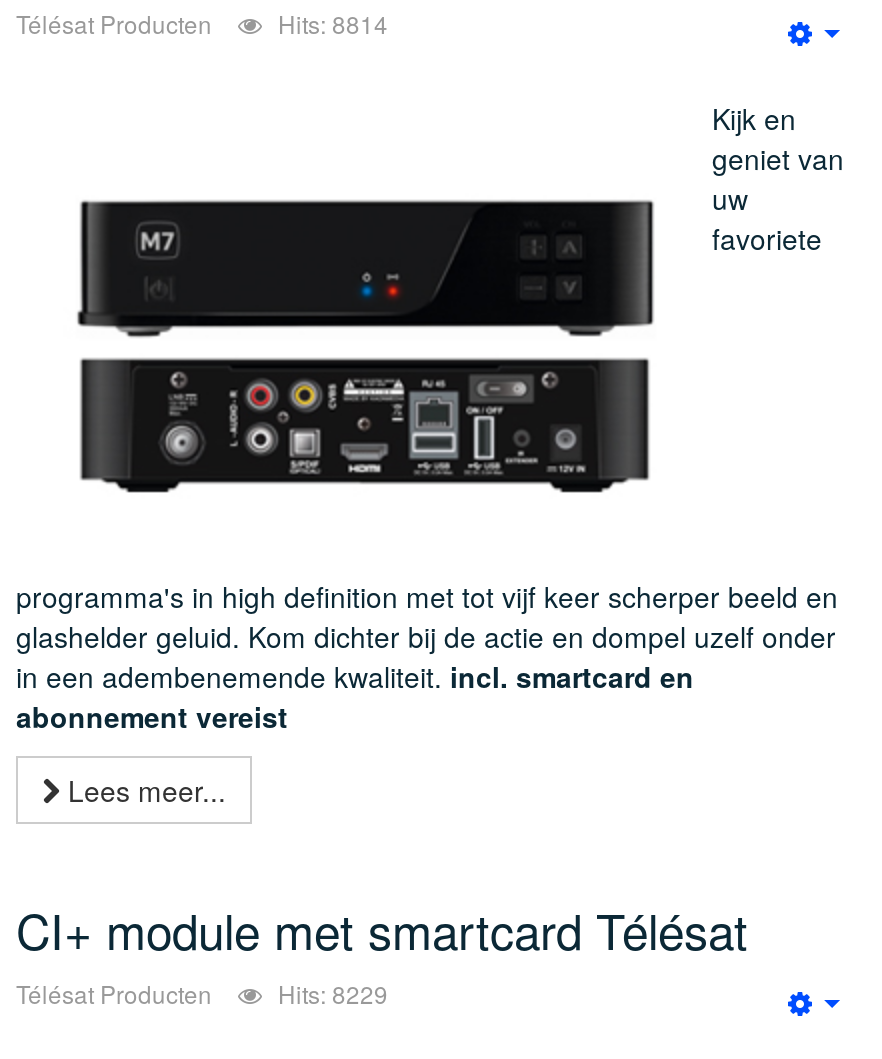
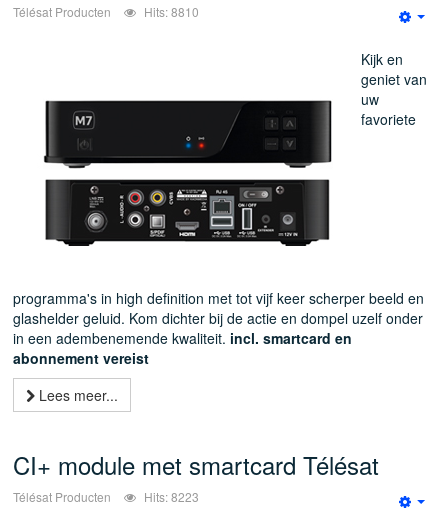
[16,6,388,40] Télésat Producten Hits: 8814 -> [13,3,199,20] Télésat Producten Hits: 8810
[16,976,388,1010] Télésat Producten Hits: 8229 -> [13,488,199,505] Télésat Producten Hits: 8223

